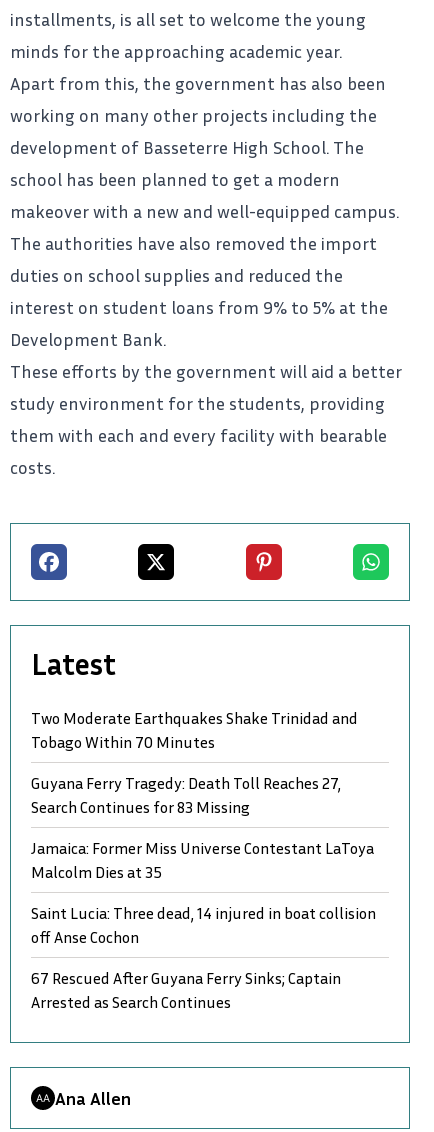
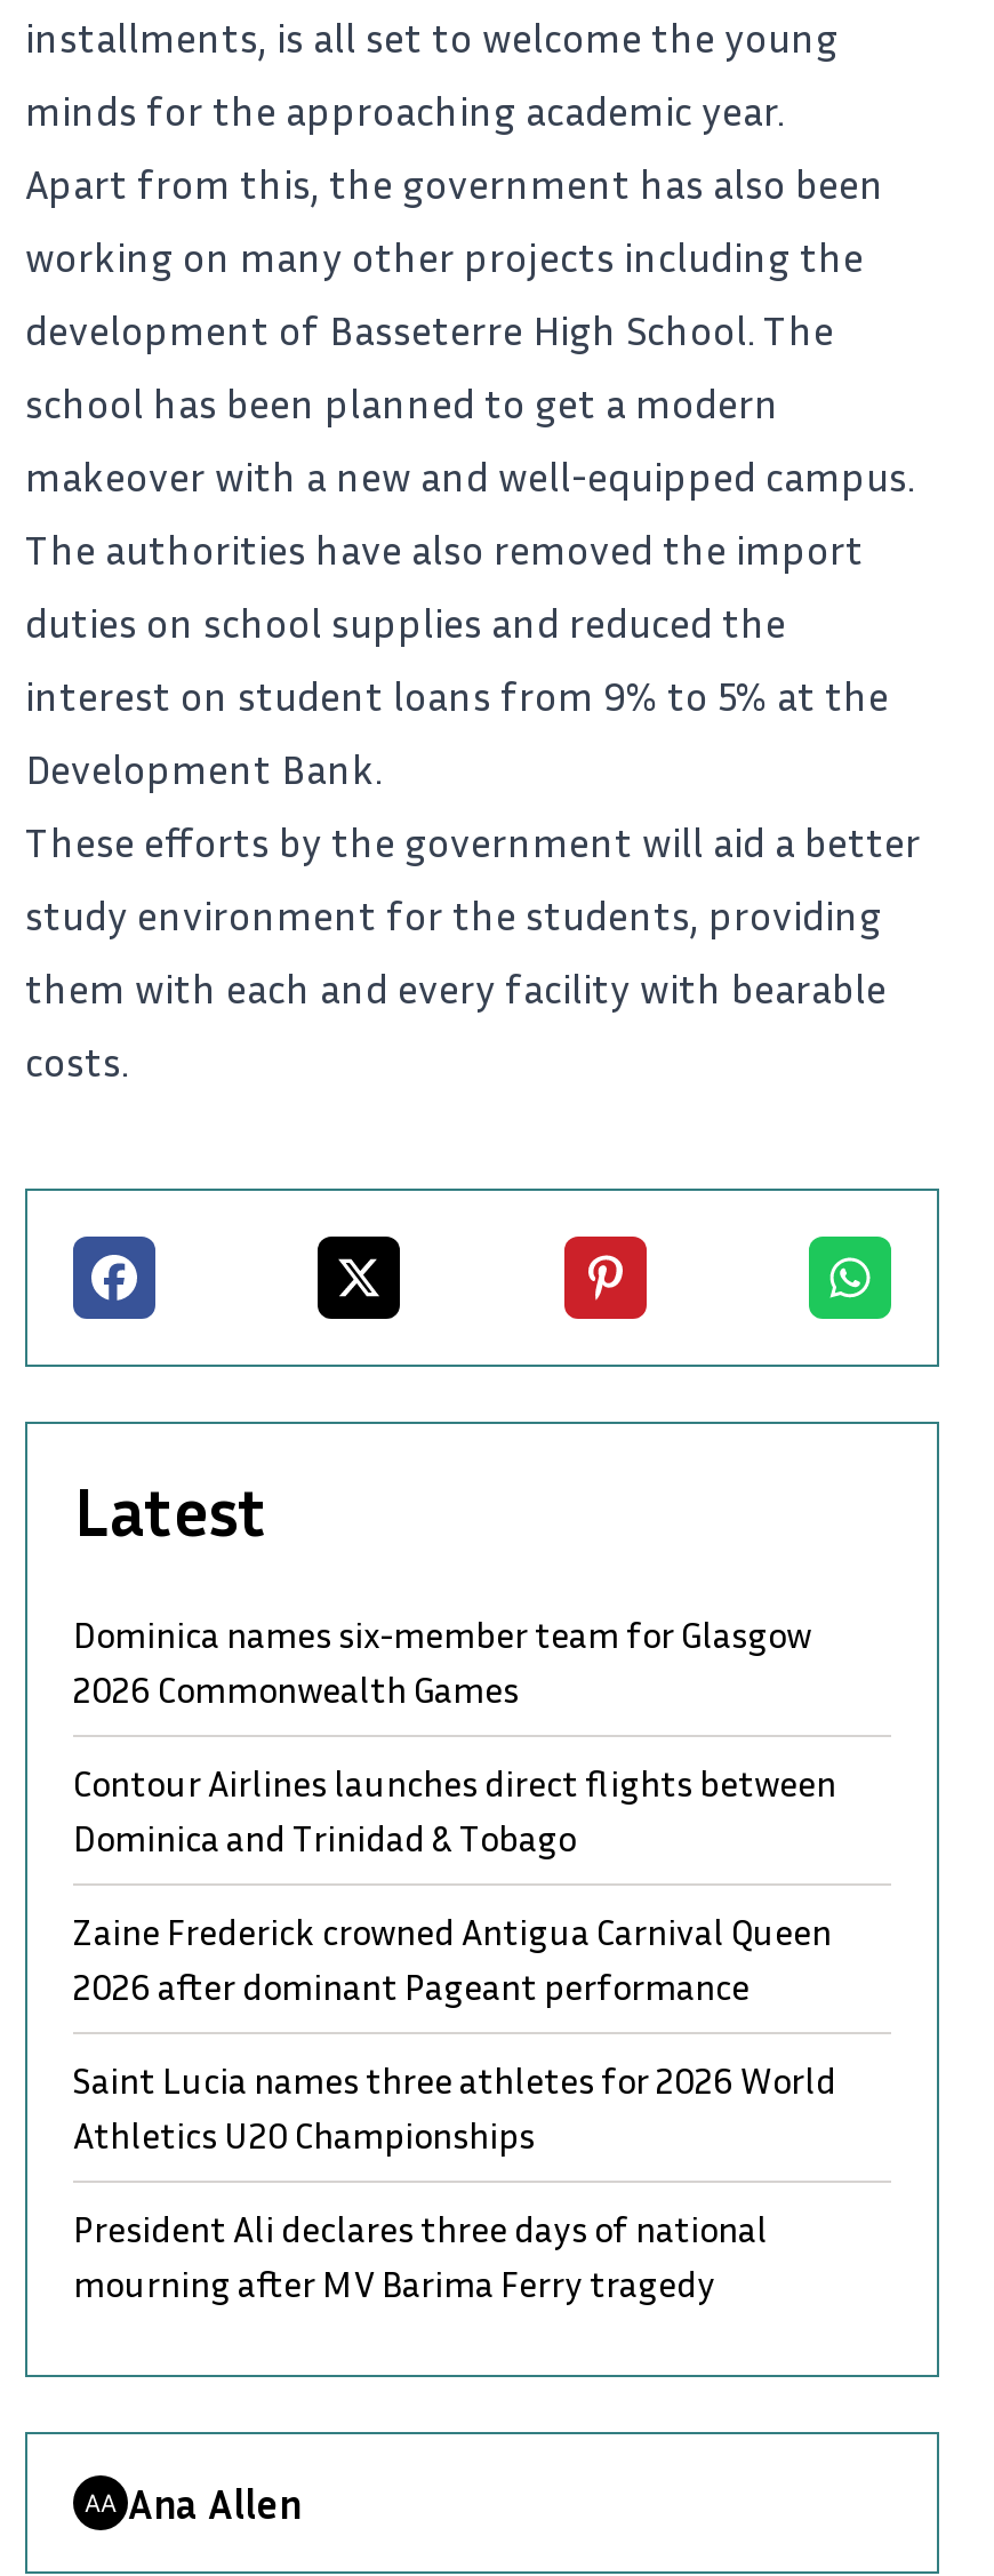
[31,708,358,752] Two Moderate Earthquakes Shake Trinidad and | Tobago Within 70 Minutes -> [73,1613,811,1713] Dominica names six-member team for Glasgow | 2026 Commonwealth Games
[31,773,341,817] Guyana Ferry Tragedy: Death Toll Reaches 27, | Search Continues for 83 Missing -> [73,1761,836,1862] Contour Airlines launches direct flights between | Dominica and Trinidad & Tobago
[31,838,374,882] Jamaica: Former Miss Universe Contestant LaToya | Malcolm Dies at 35 -> [73,1910,832,2011] Zaine Frederick crowned Antigua Carnival Queen | 2026 after dominant Pageant performance
[31,903,376,947] Saint Lucia: Three dead, 14 injured in boat collision | off Anse Cochon -> [73,2059,836,2159] Saint Lucia names three athletes for 2026 World | Athletics U20 Championships
[31,968,341,1012] 67 Rescued After Guyana Ferry Sinks; Captain | Arrested as Search Continues -> [73,2207,768,2308] President Ali declares three days of national | mourning after MV Barima Ferry tragedy

